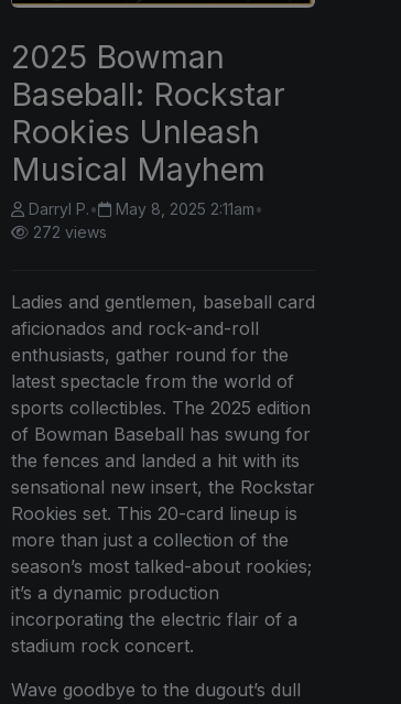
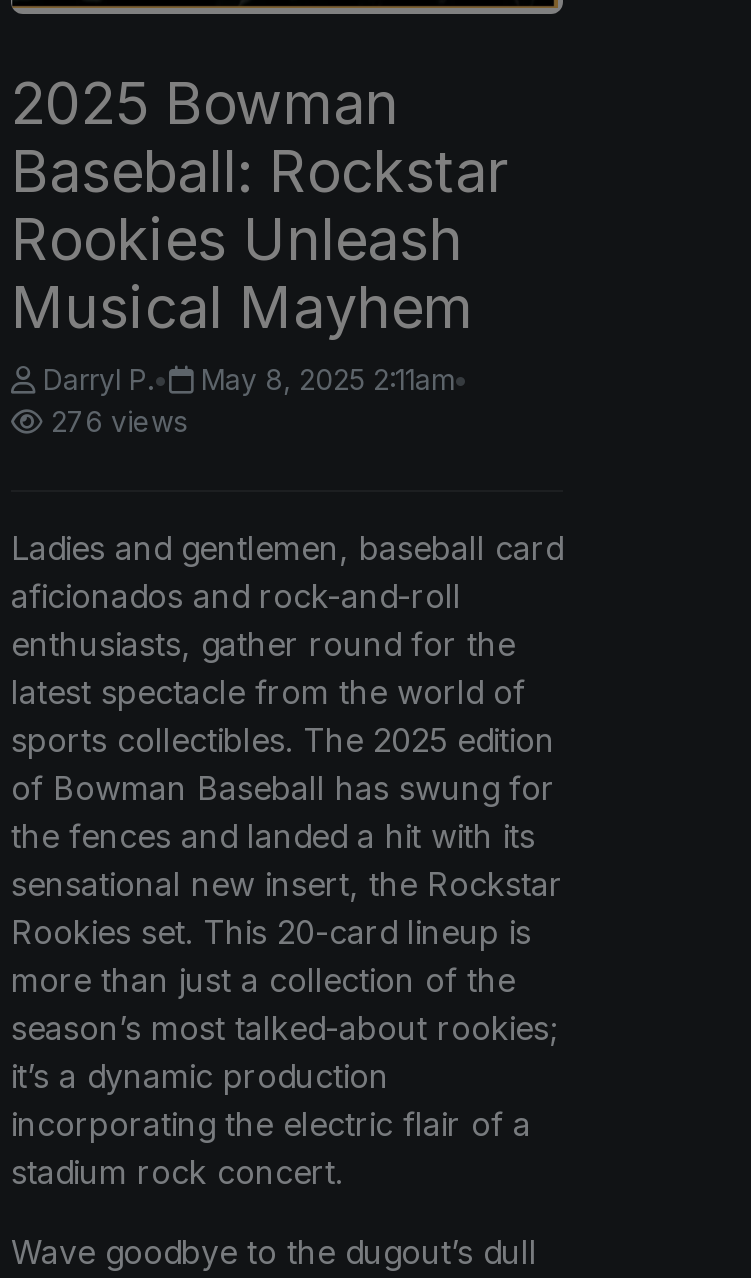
[33,223,107,242] 272 views -> [51,405,187,439] 276 views

